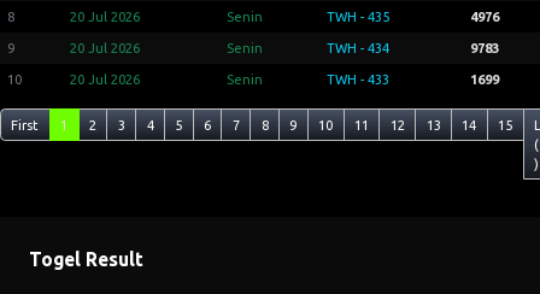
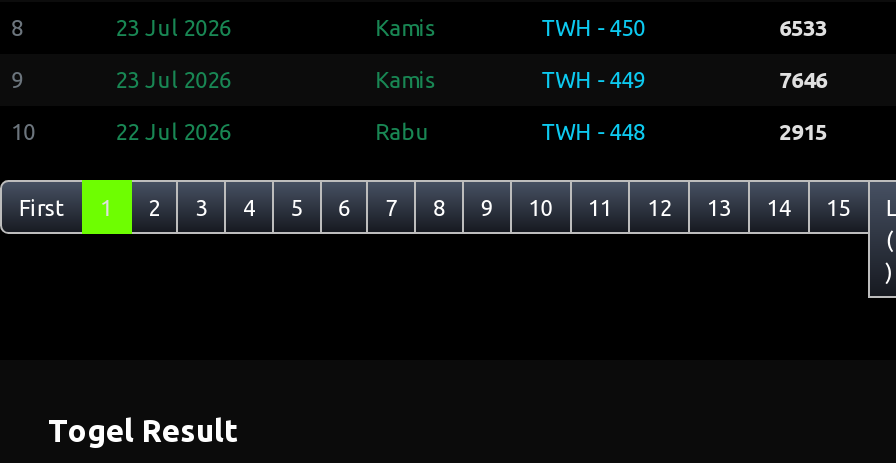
[69,10,499,24] 20 Jul 2026 | Senin | TWH - 435 | 4976 -> [115,16,827,40] 23 Jul 2026 | Kamis | TWH - 450 | 6533
[69,41,499,56] 20 Jul 2026 | Senin | TWH - 434 | 9783 -> [115,68,827,92] 23 Jul 2026 | Kamis | TWH - 449 | 7646
[69,72,499,87] 20 Jul 2026 | Senin | TWH - 433 | 1699 -> [115,120,827,144] 22 Jul 2026 | Rabu | TWH - 448 | 2915

